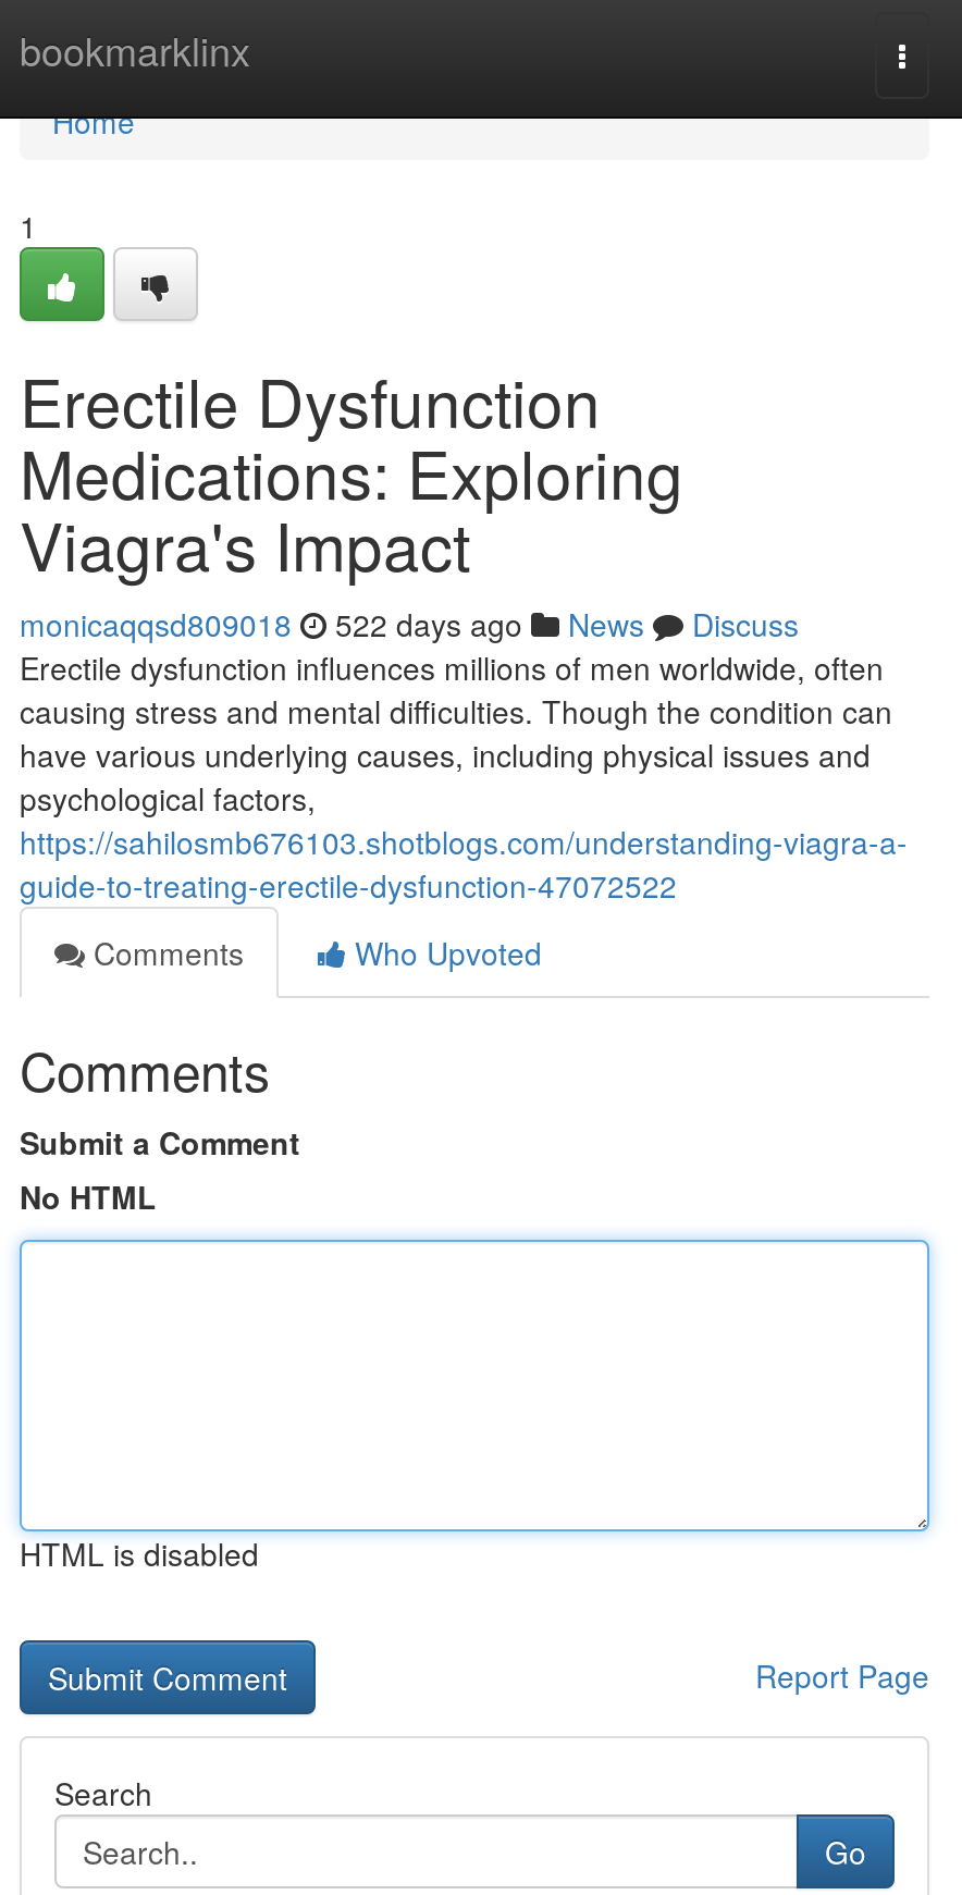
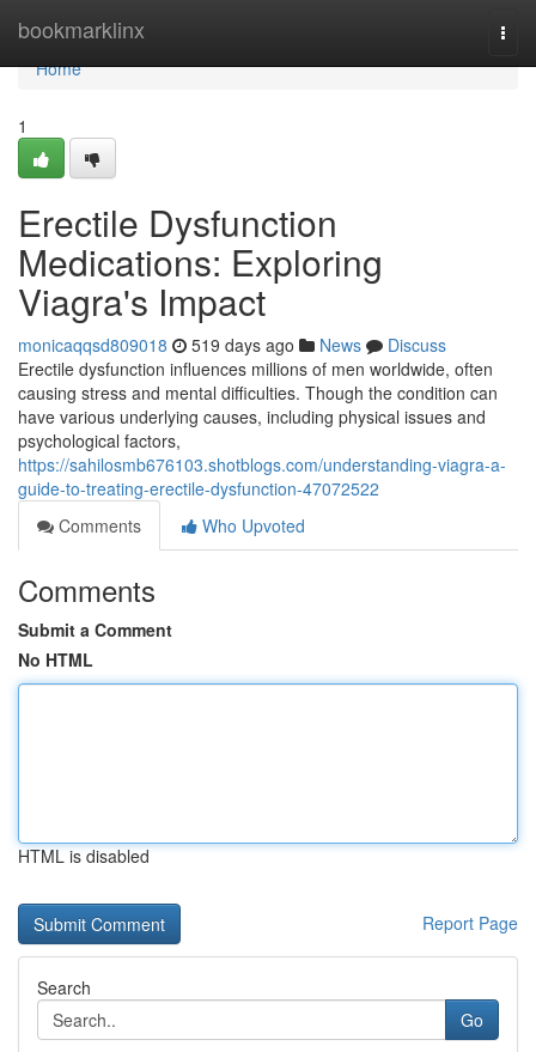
[20,602,799,645] monicaqqsd809018 522 days ago News Discuss -> [18,333,446,357] monicaqqsd809018 519 days ago News Discuss

